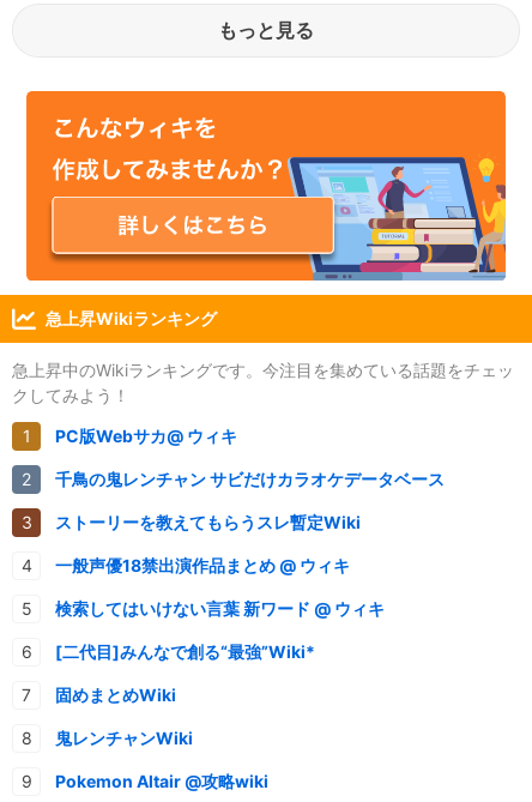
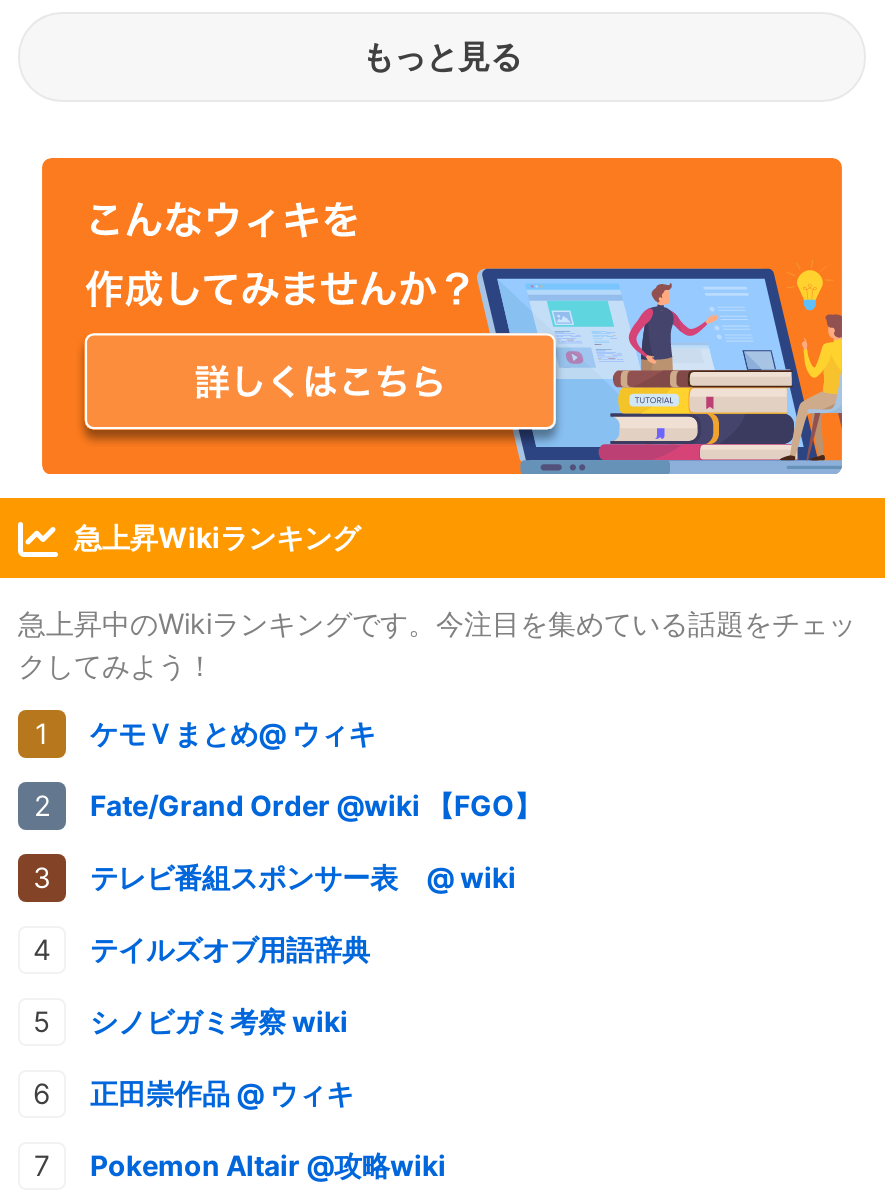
[55,425,445,748] PC版Webサカ@ ウィキ | 千鳥の鬼レンチャン サビだけカラオケデータベース | ストーリーを教えてもらうスレ暫定Wiki | 一般声優18禁出演作品まとめ @ ウィキ | 検索してはいけない言葉 新ワード @ ウィキ | [二代目]みんなで創る“最強”Wiki* | 固めまとめWiki | 鬼レンチャンWiki -> [90,715,542,1109] ケモＶまとめ@ ウィキ | Fate/Grand Order @wiki 【FGO】 | テレビ番組スポンサー表 @ wiki | テイルズオブ用語辞典 | シノビガミ考察 wiki | 正田崇作品 @ ウィキ

